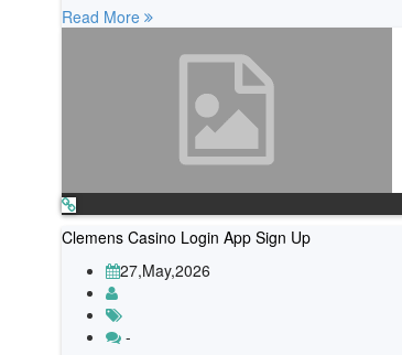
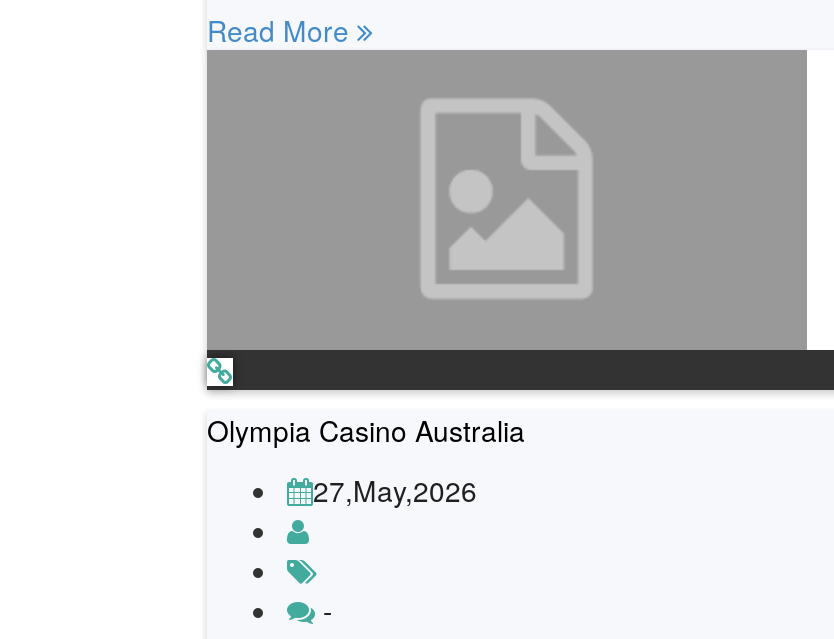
[62,226,311,248] Clemens Casino Login App Sign Up -> [207,410,525,450] Olympia Casino Australia

